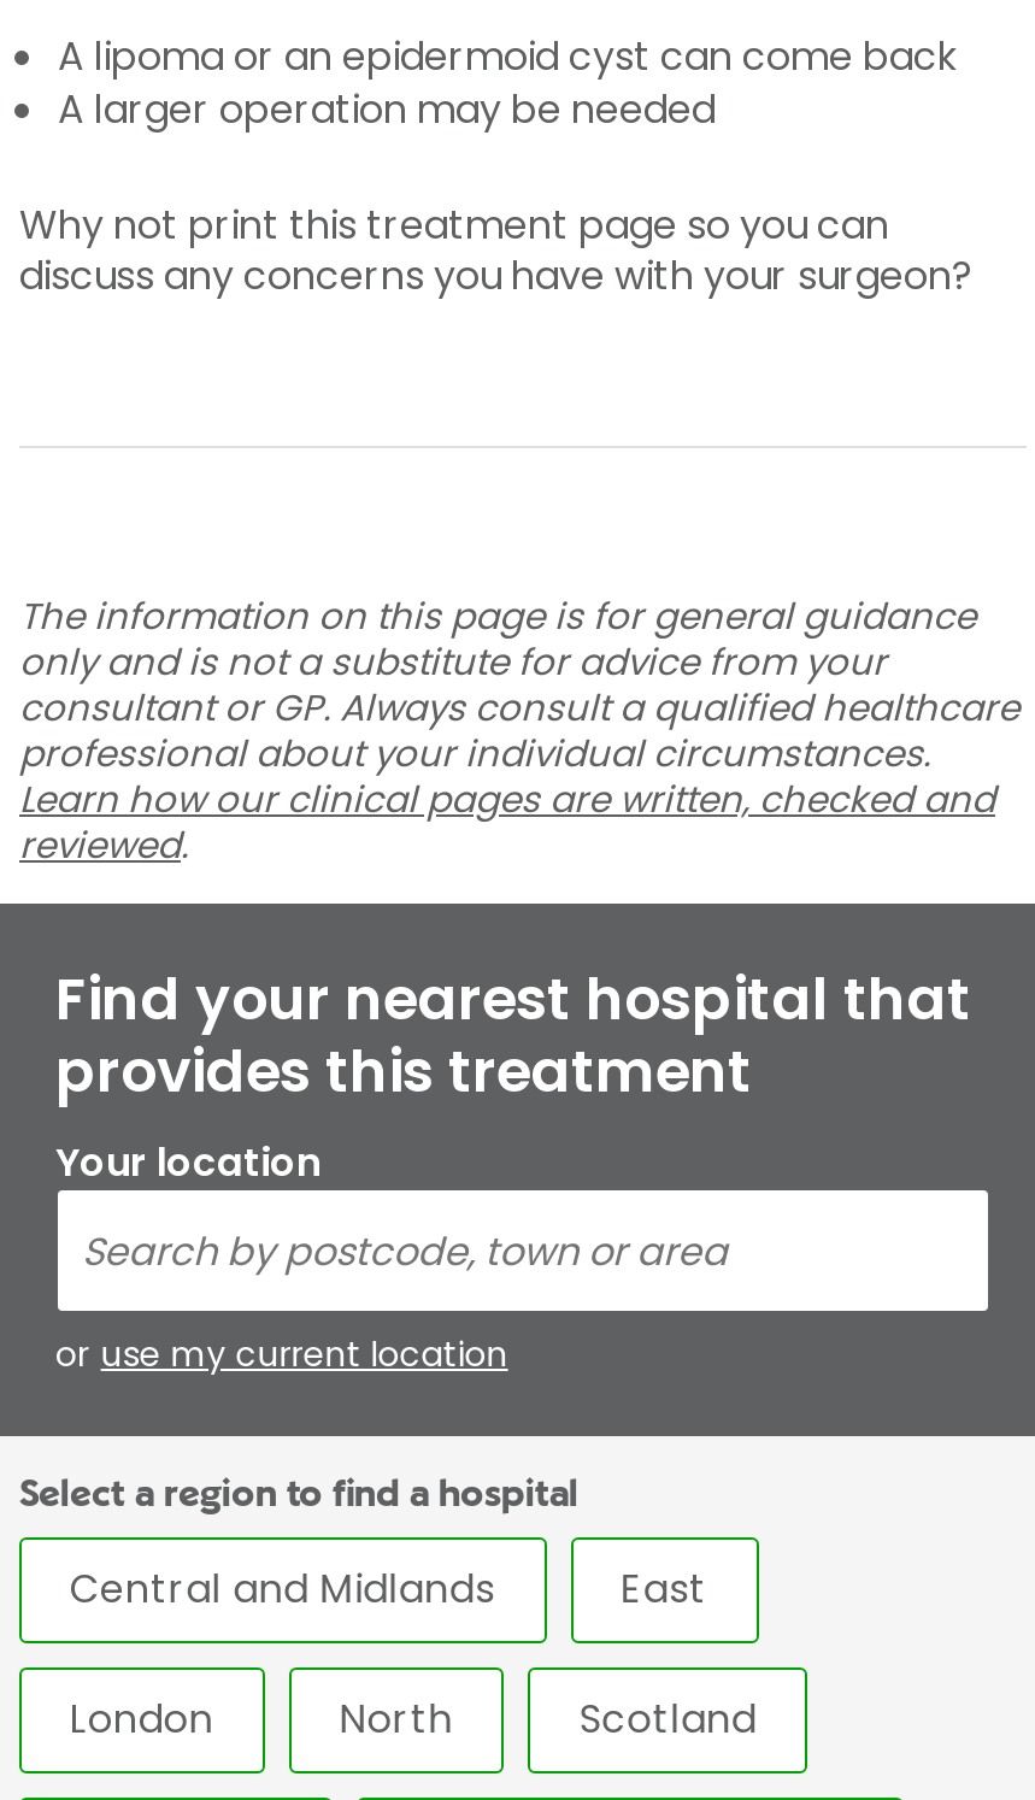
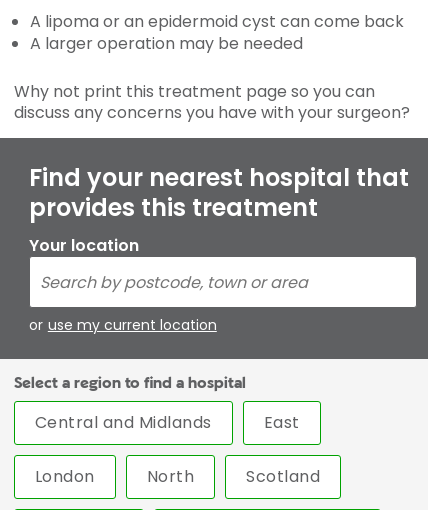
[19,591,1019,871] The information on this page is for general guidance | only and is not a substitute for advice from your | consultant or GP. Always consult a qualified healthcare | professional about your individual circumstances. | Learn how our clinical pages are written, checked and | reviewed. -> none

